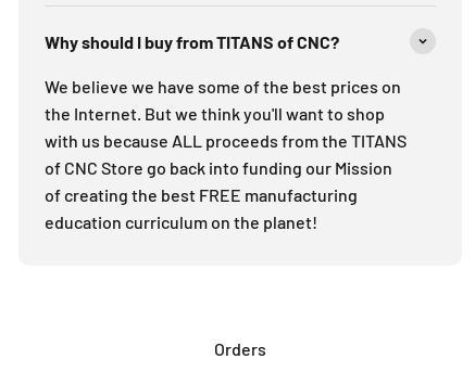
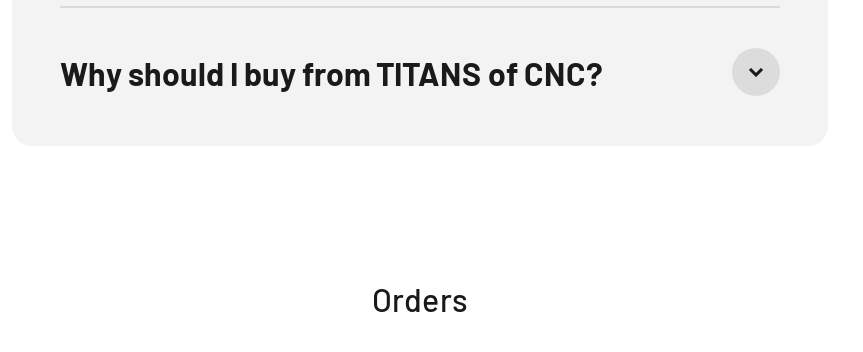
[45,75,407,232] We believe we have some of the best prices on | the Internet. But we think you'll want to shop | with us because ALL proceeds from the TITANS | of CNC Store go back into funding our Mission | of creating the best FREE manufacturing | education curriculum on the planet! -> none

